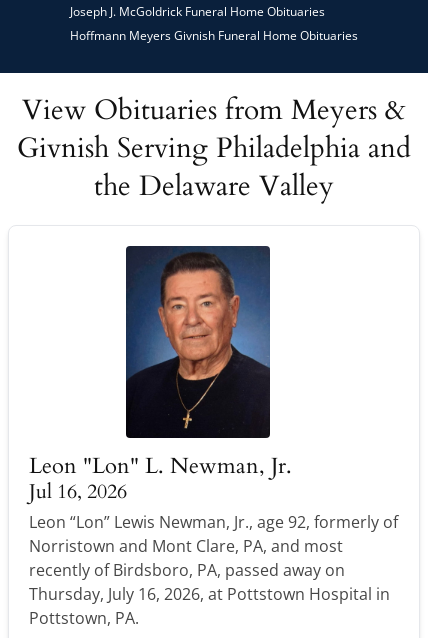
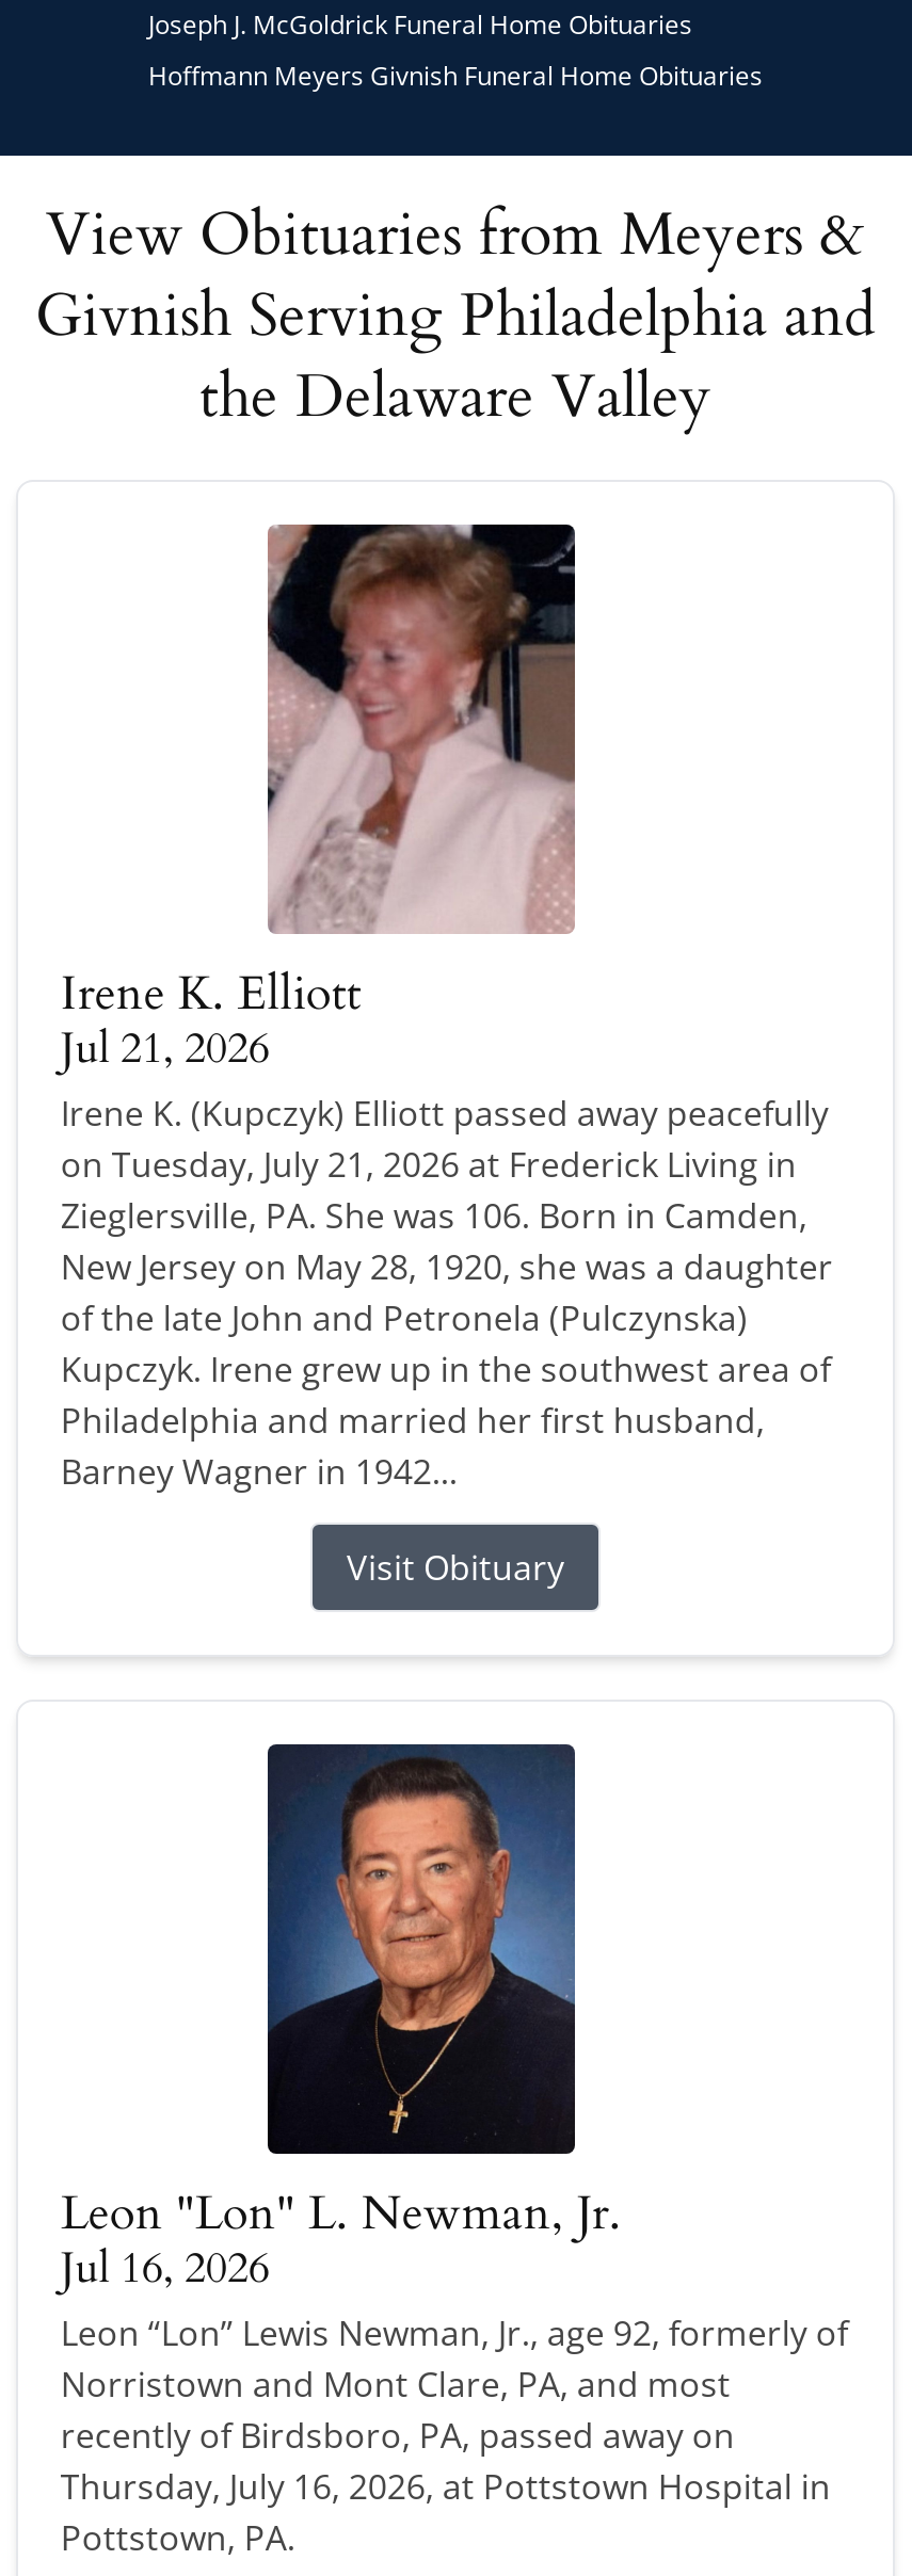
none -> [61,522,833,1590] [image] | Irene K. Elliott | Jul 21, 2026 | Irene K. (Kupczyk) Elliott passed away peacefully | on Tuesday, July 21, 2026 at Frederick Living in | Zieglersville, PA. She was 106. Born in Camden, | New Jersey on May 28, 1920, she was a daughter | of the late John and Petronela (Pulczynska) | Kupczyk. Irene grew up in the southwest area of | Philadelphia and married her first husband, | Barney Wagner in 1942... | Visit Obituary

